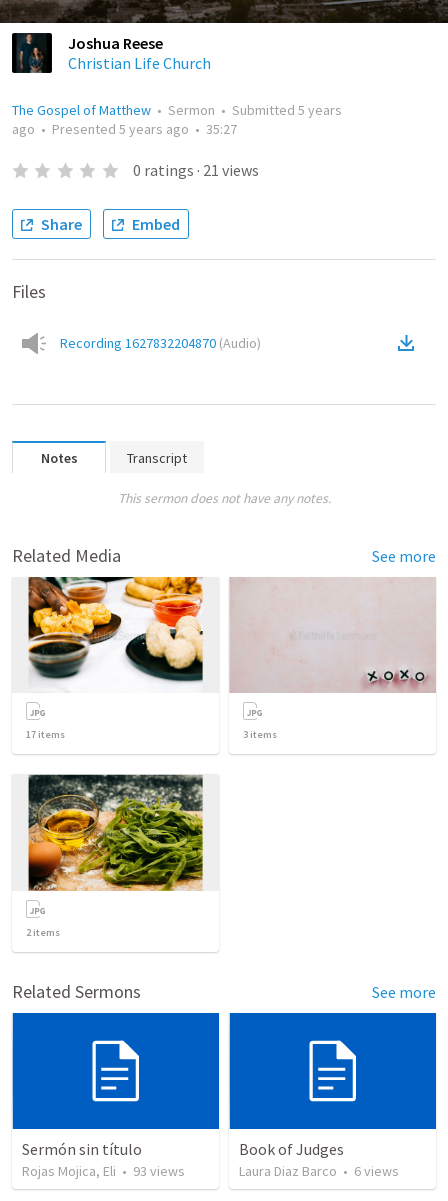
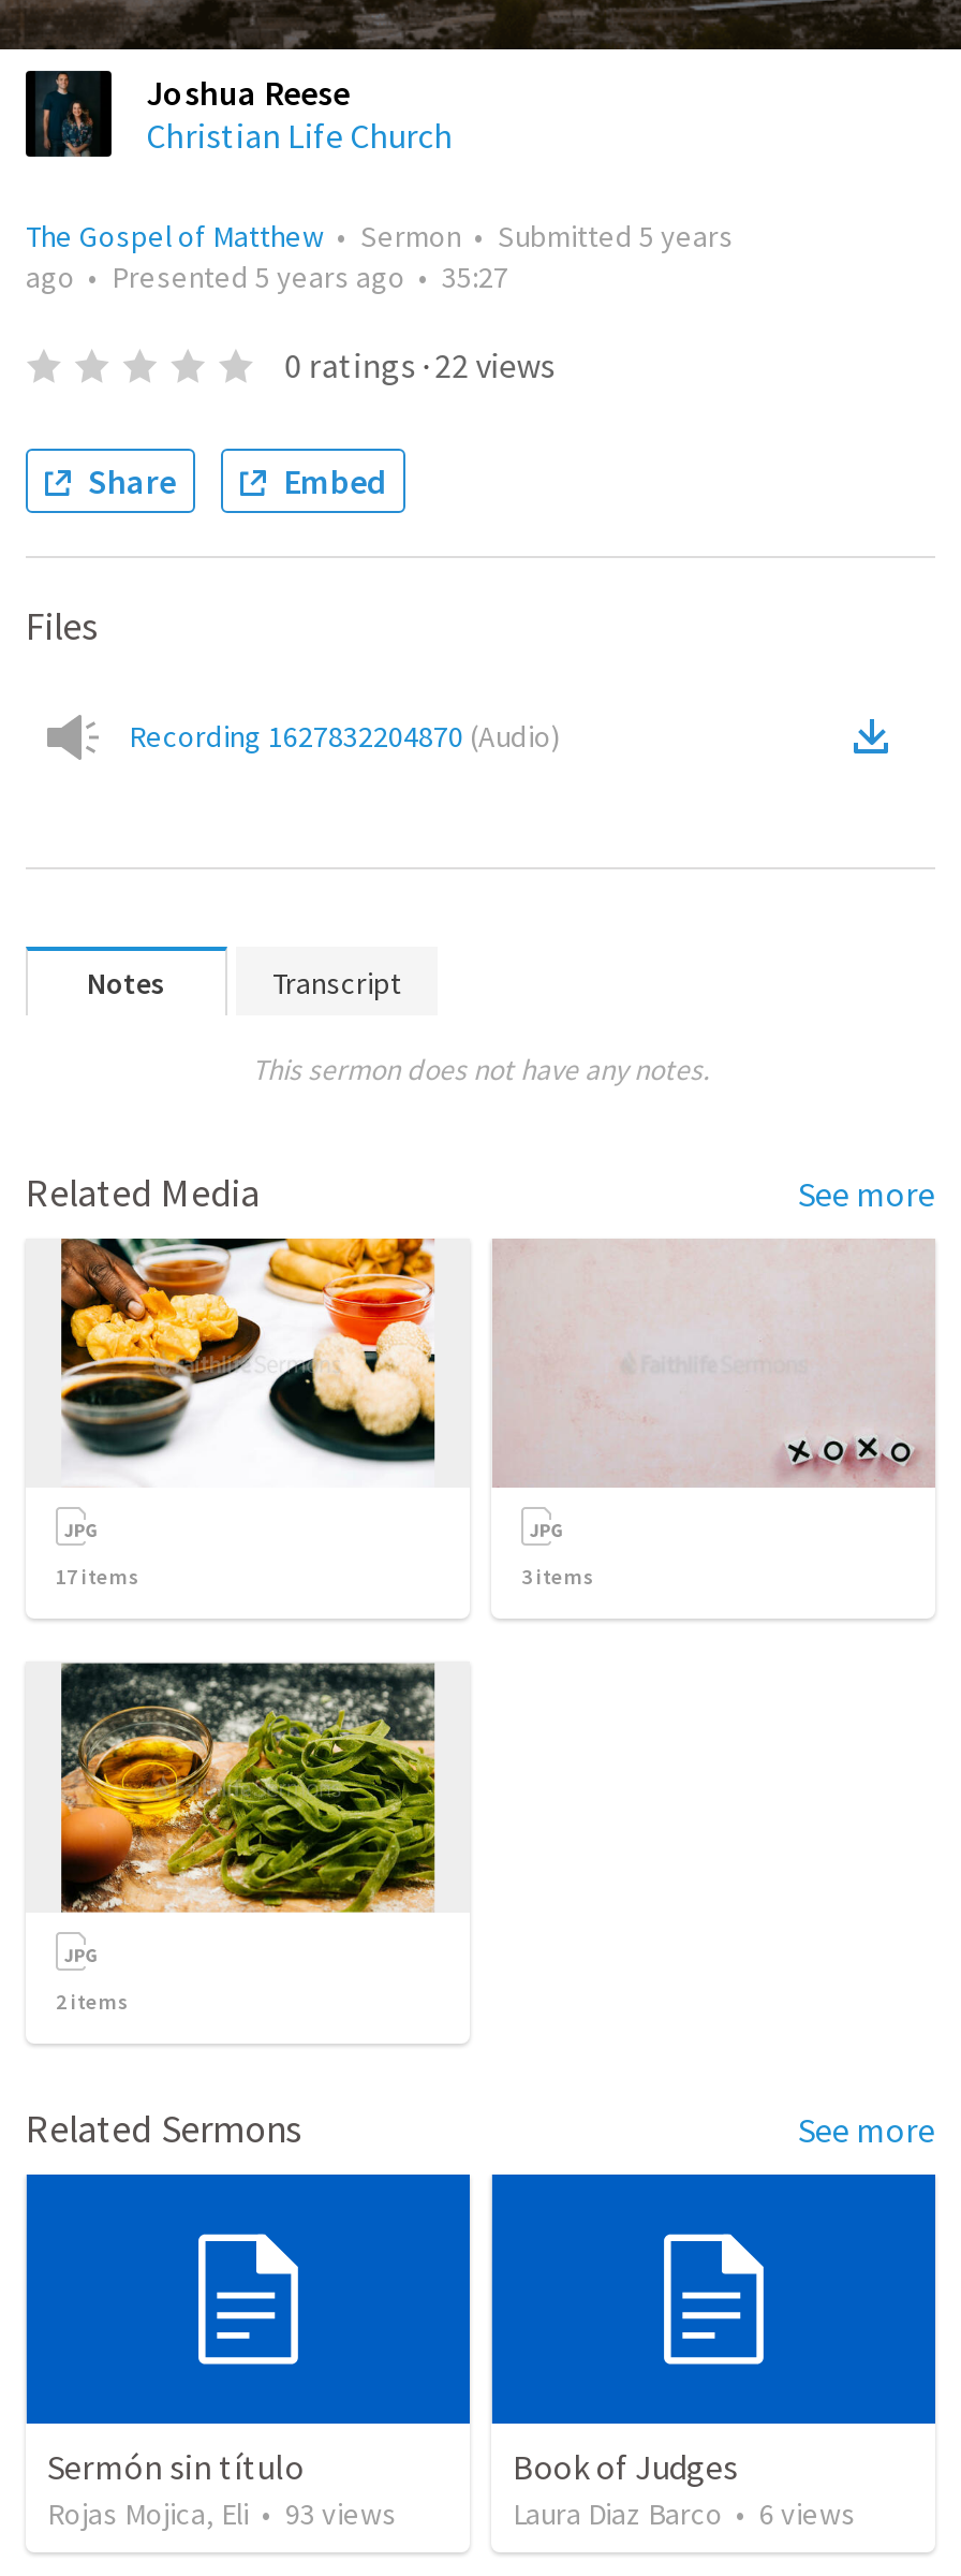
[133,160,259,180] 0 ratings · 21 views -> [285,343,555,386] 0 ratings · 22 views

